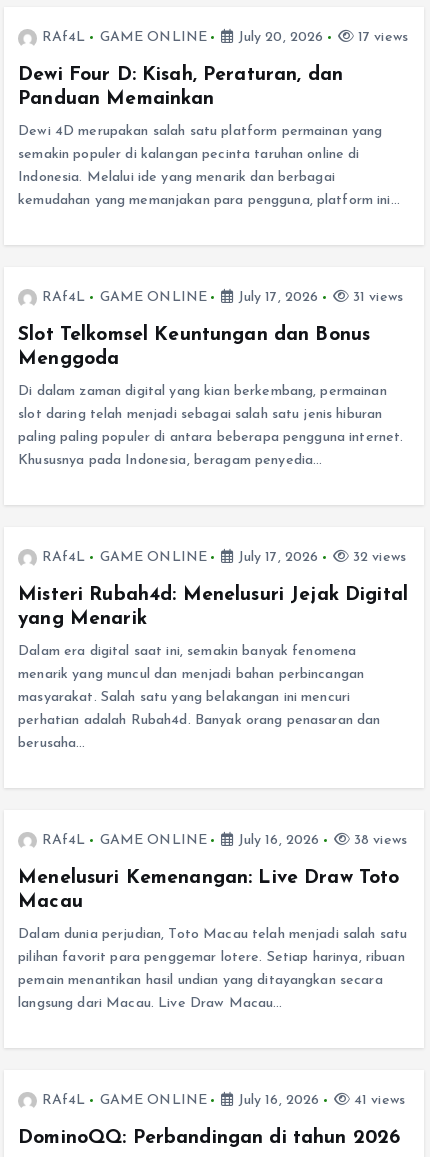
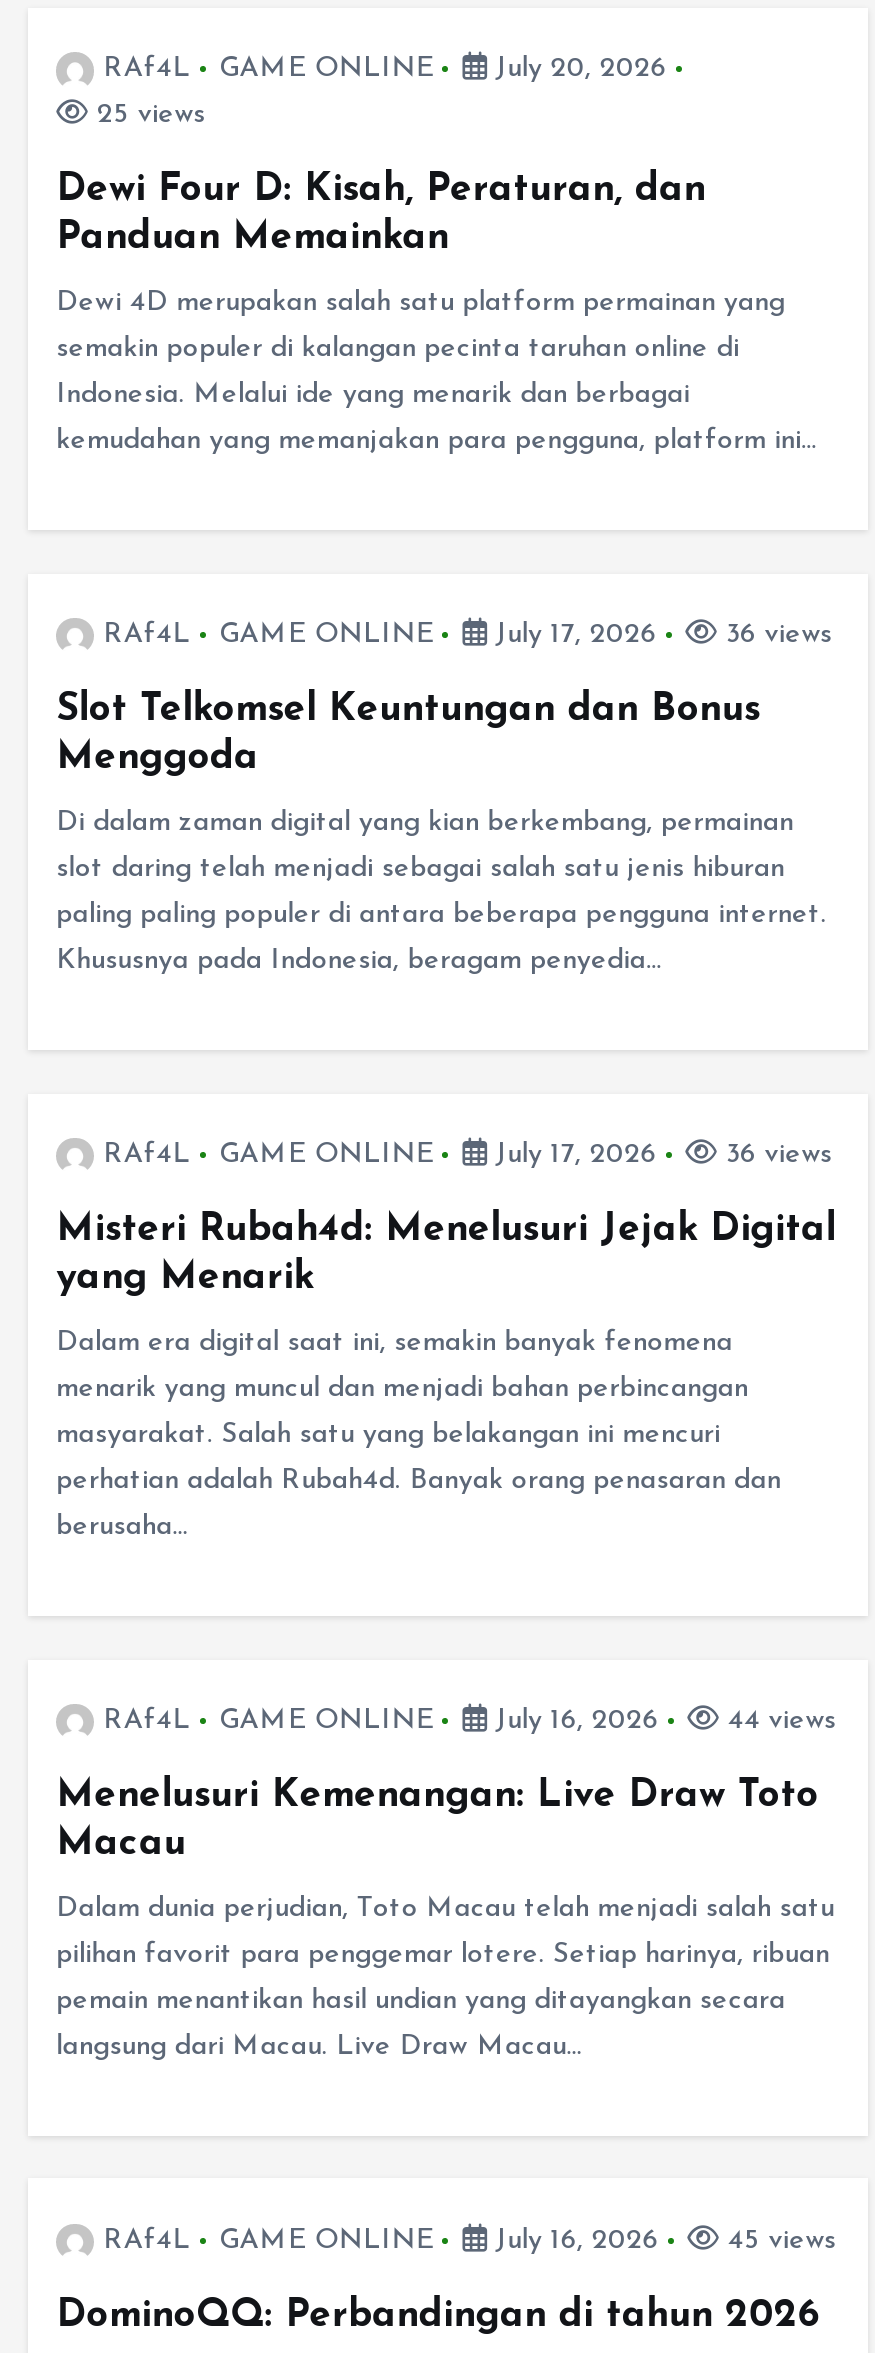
[354,30,408,45] 17 views -> [89,100,205,130] 25 views
[349,290,403,305] 31 views -> [717,620,832,650] 36 views
[349,550,406,565] 32 views -> [717,1140,832,1170] 36 views
[350,833,407,848] 38 views -> [719,1706,836,1736] 44 views
[350,1093,405,1108] 41 views -> [719,2226,836,2256] 45 views

